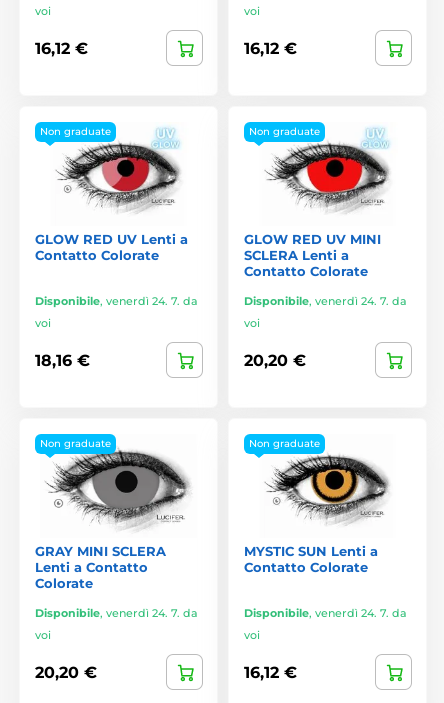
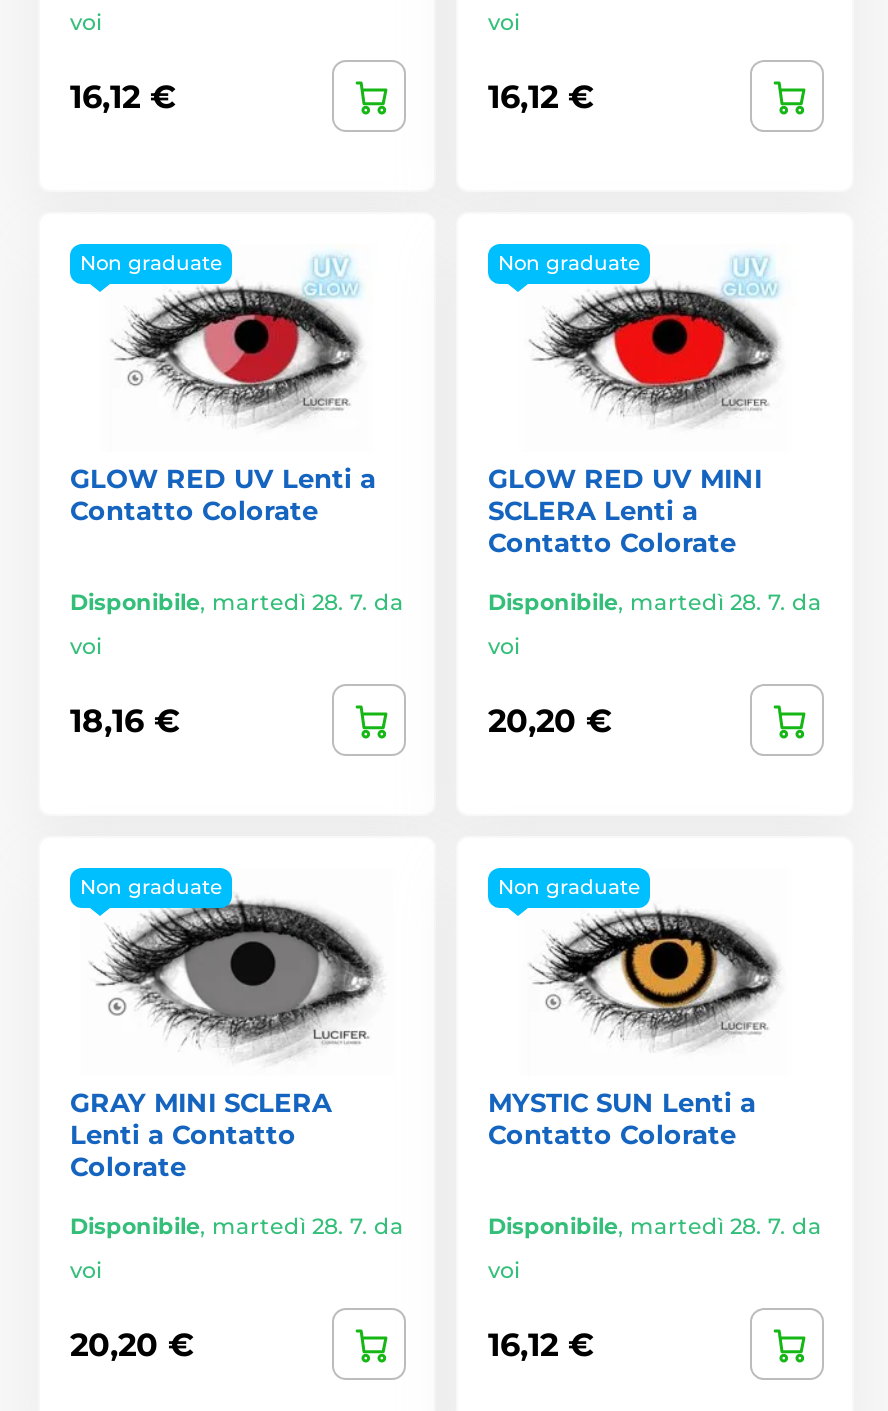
[35,294,198,308] Disponibile, venerdì 24. 7. da -> [70,588,404,616] Disponibile, martedì 28. 7. da
[244,294,407,308] Disponibile, venerdì 24. 7. da -> [488,588,822,616] Disponibile, martedì 28. 7. da
[35,606,198,620] Disponibile, venerdì 24. 7. da -> [70,1212,404,1240] Disponibile, martedì 28. 7. da
[244,606,407,620] Disponibile, venerdì 24. 7. da -> [488,1212,822,1240] Disponibile, martedì 28. 7. da

